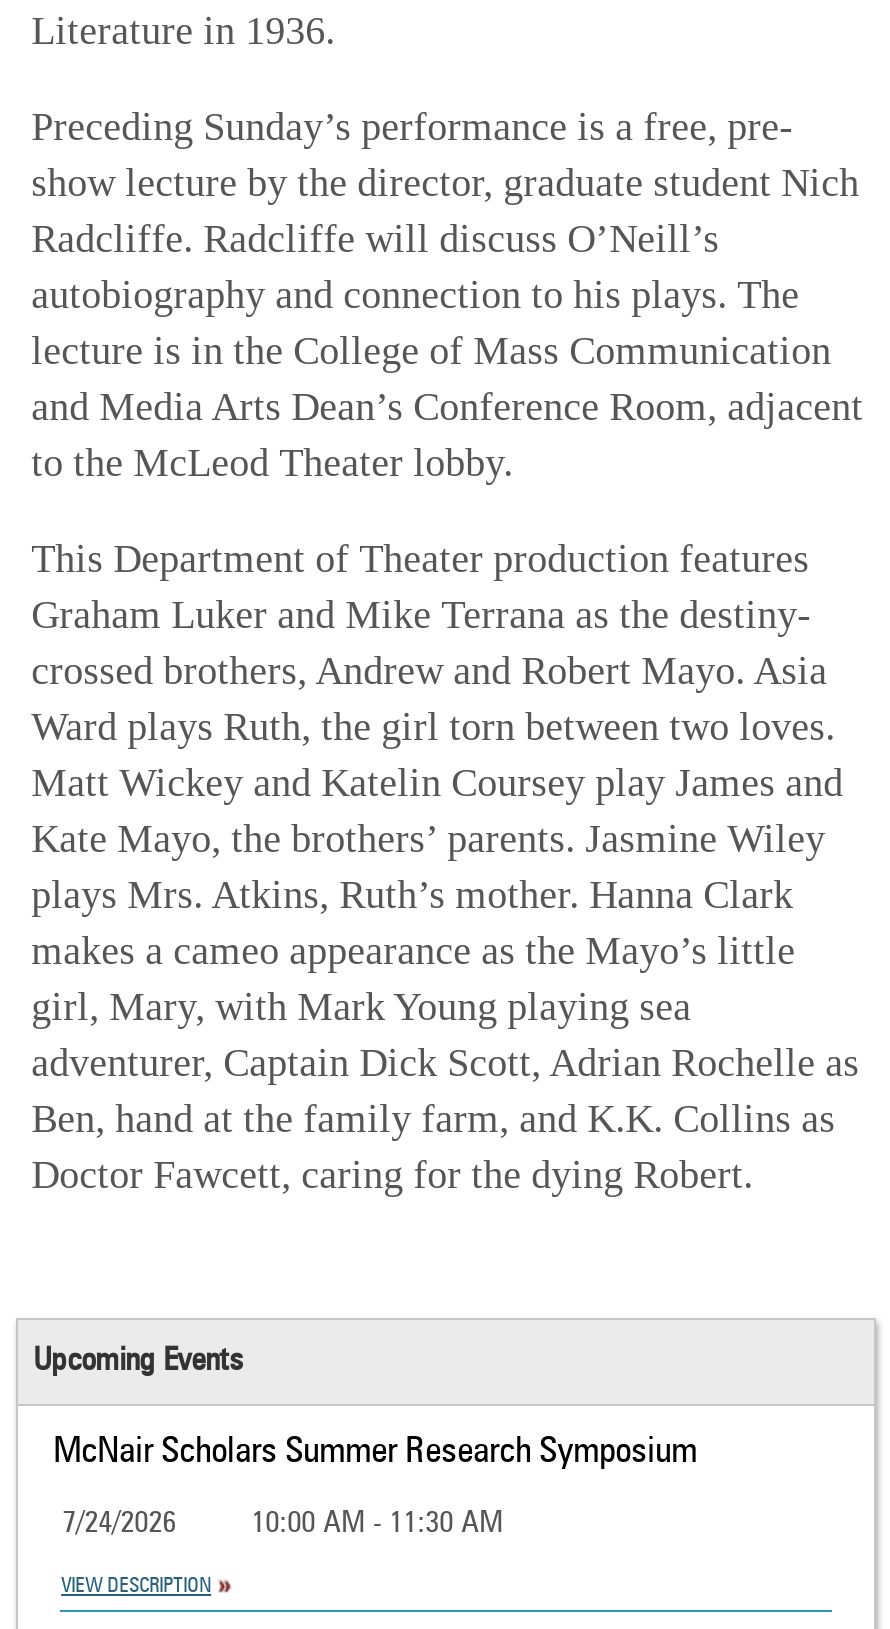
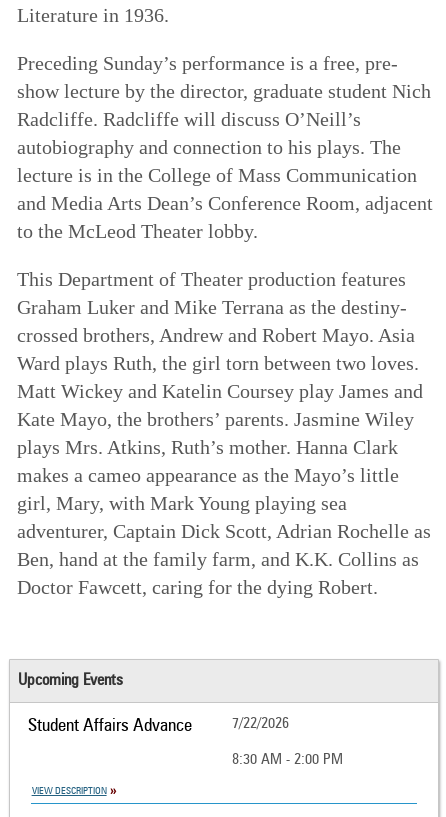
[53,1434,697,1470] McNair Scholars Summer Research Symposium -> [28,717,289,735] Student Affairs Advance | 7/22/2026
[62,1511,503,1541] 7/24/2026 | 10:00 AM - 11:30 AM -> [232,753,343,768] 8:30 AM - 2:00 PM

